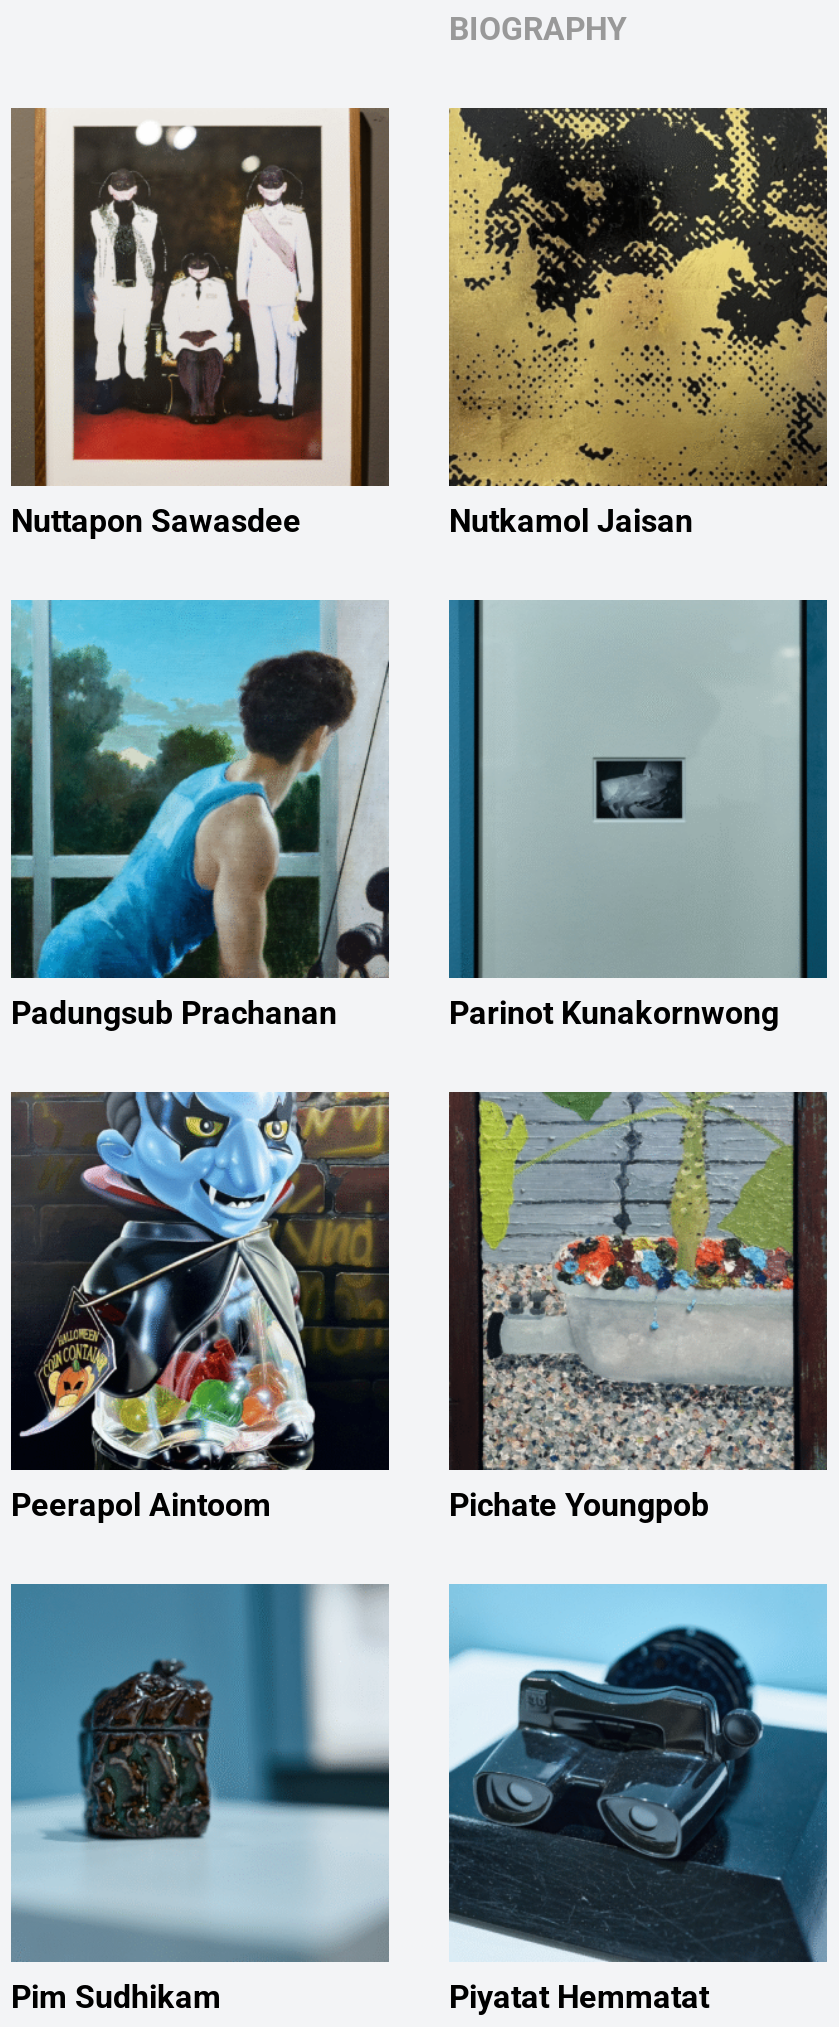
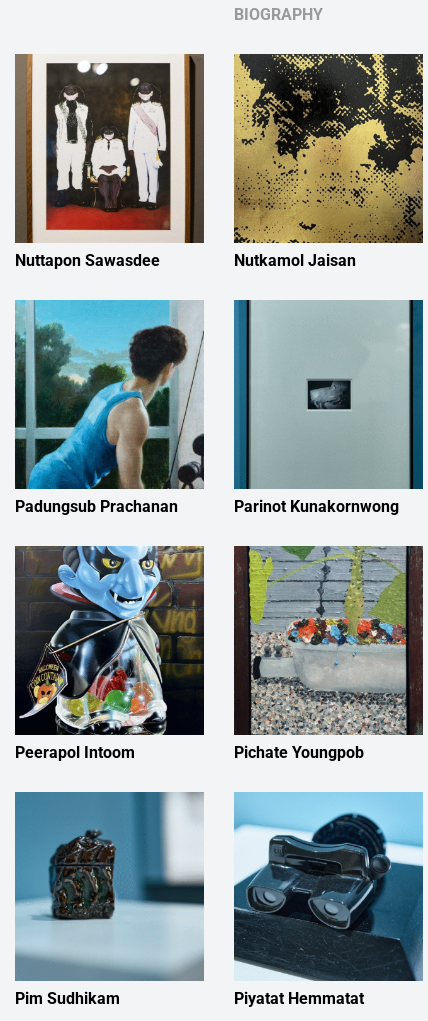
[11,1485,271,1523] Peerapol Aintoom -> [15,742,135,761] Peerapol Intoom

